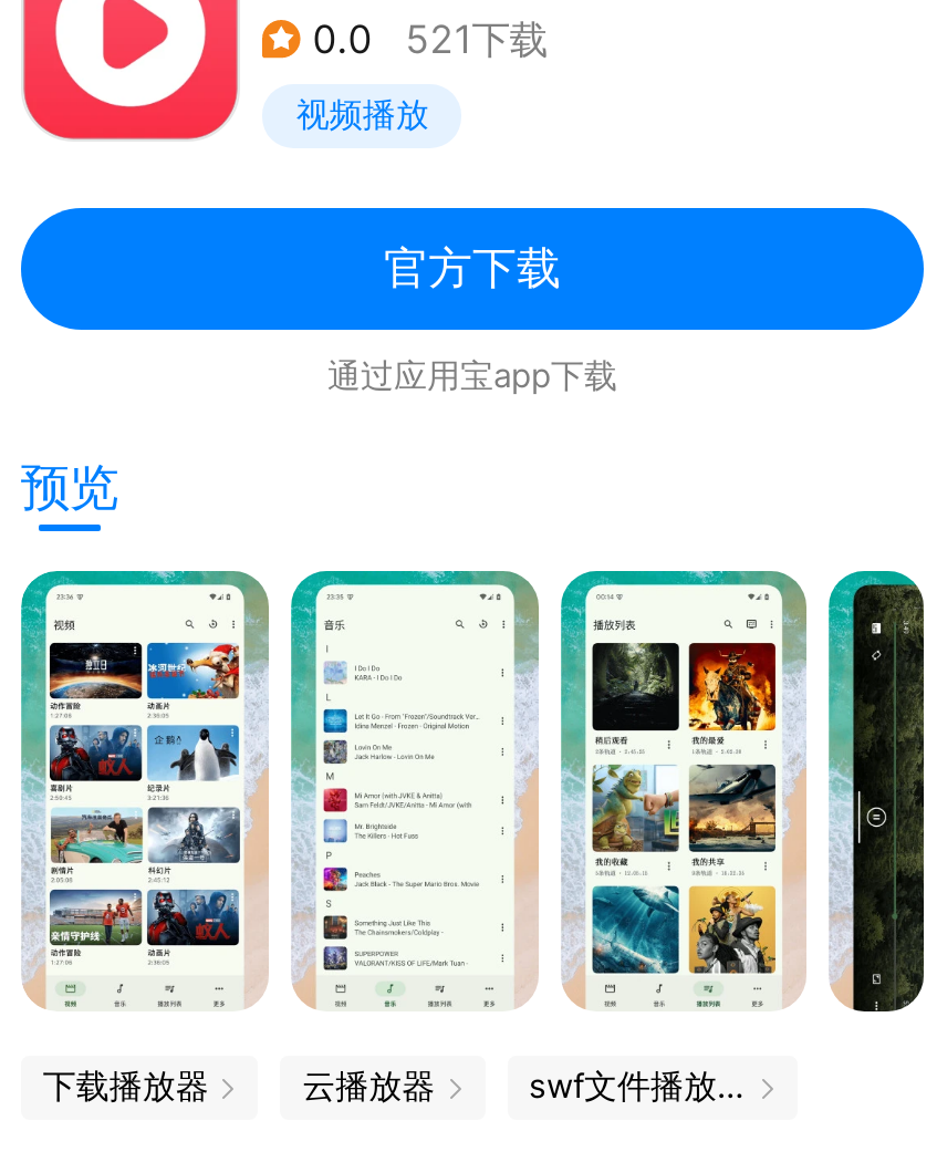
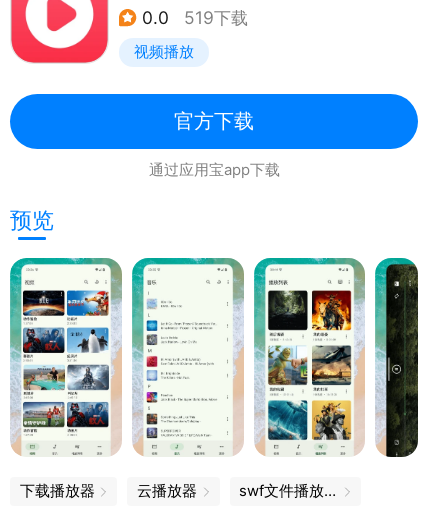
[313,16,547,63] 0.0 521下载 -> [142,7,248,28] 0.0 519下载

